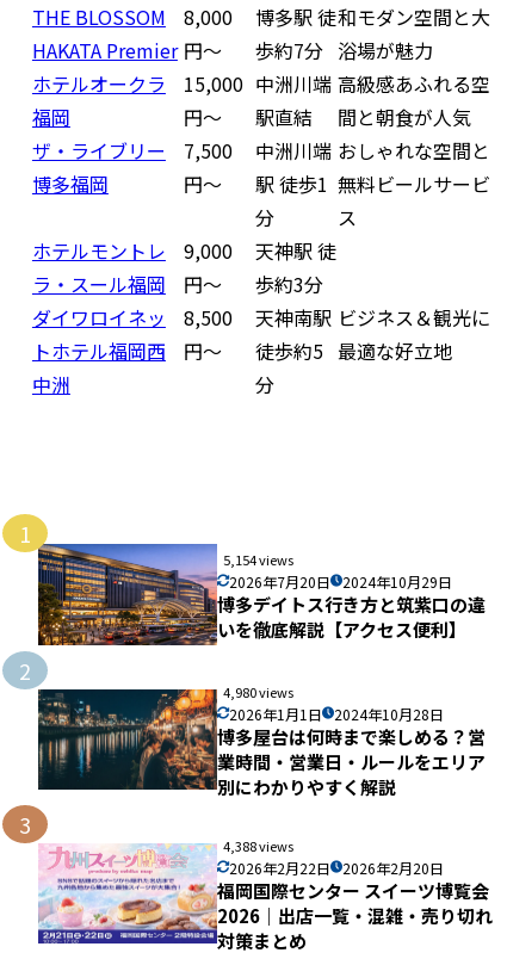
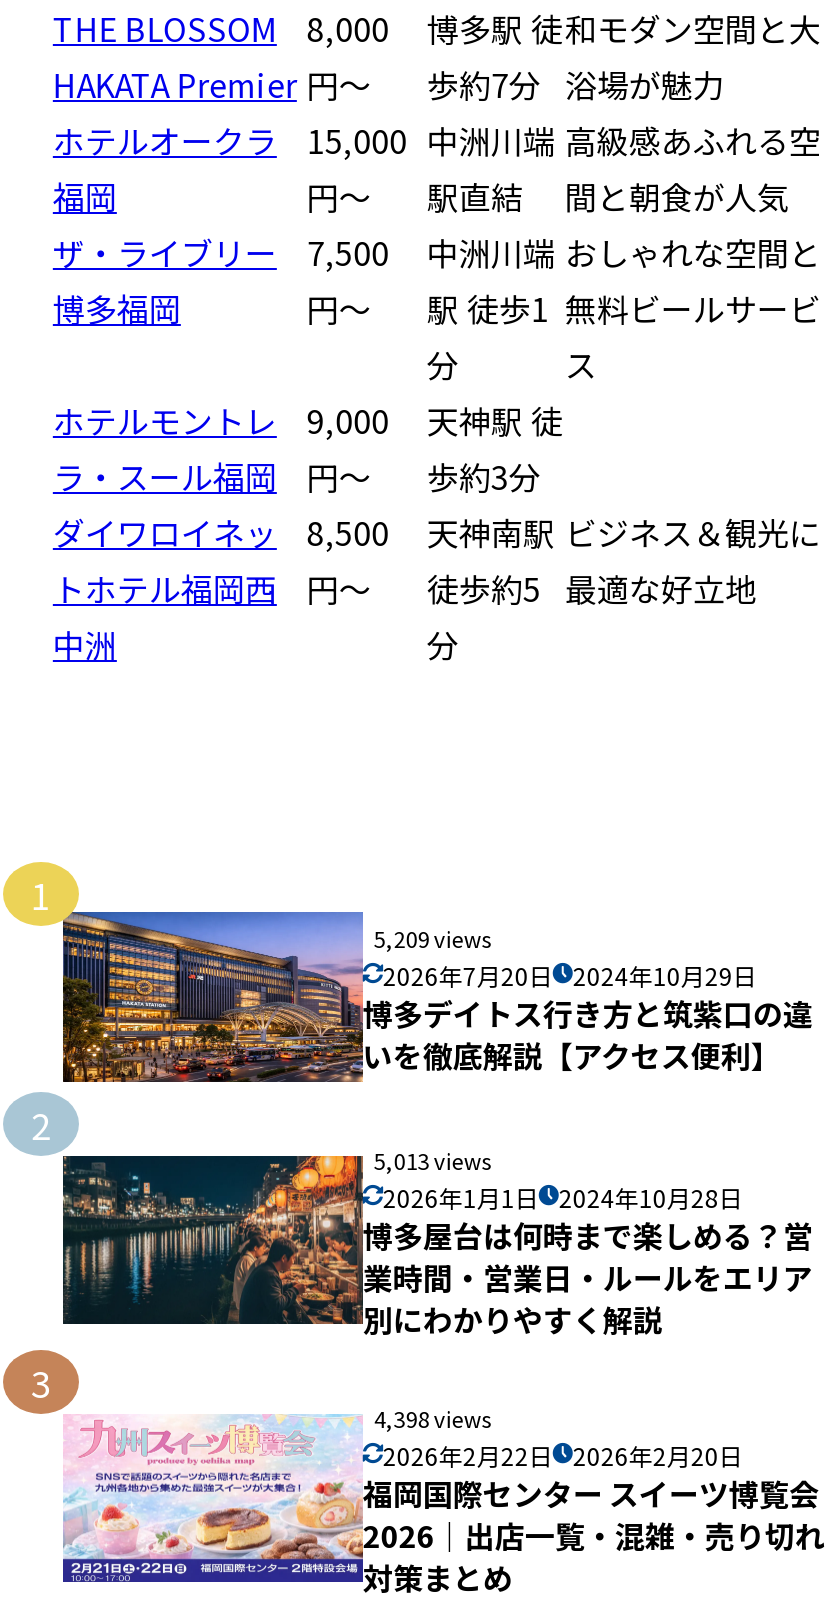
[224,549,294,568] 5,154 views -> [374,921,492,953] 5,209 views
[224,682,294,701] 4,980 views -> [374,1144,492,1176] 5,013 views
[224,836,294,855] 4,388 views -> [374,1402,492,1434] 4,398 views

